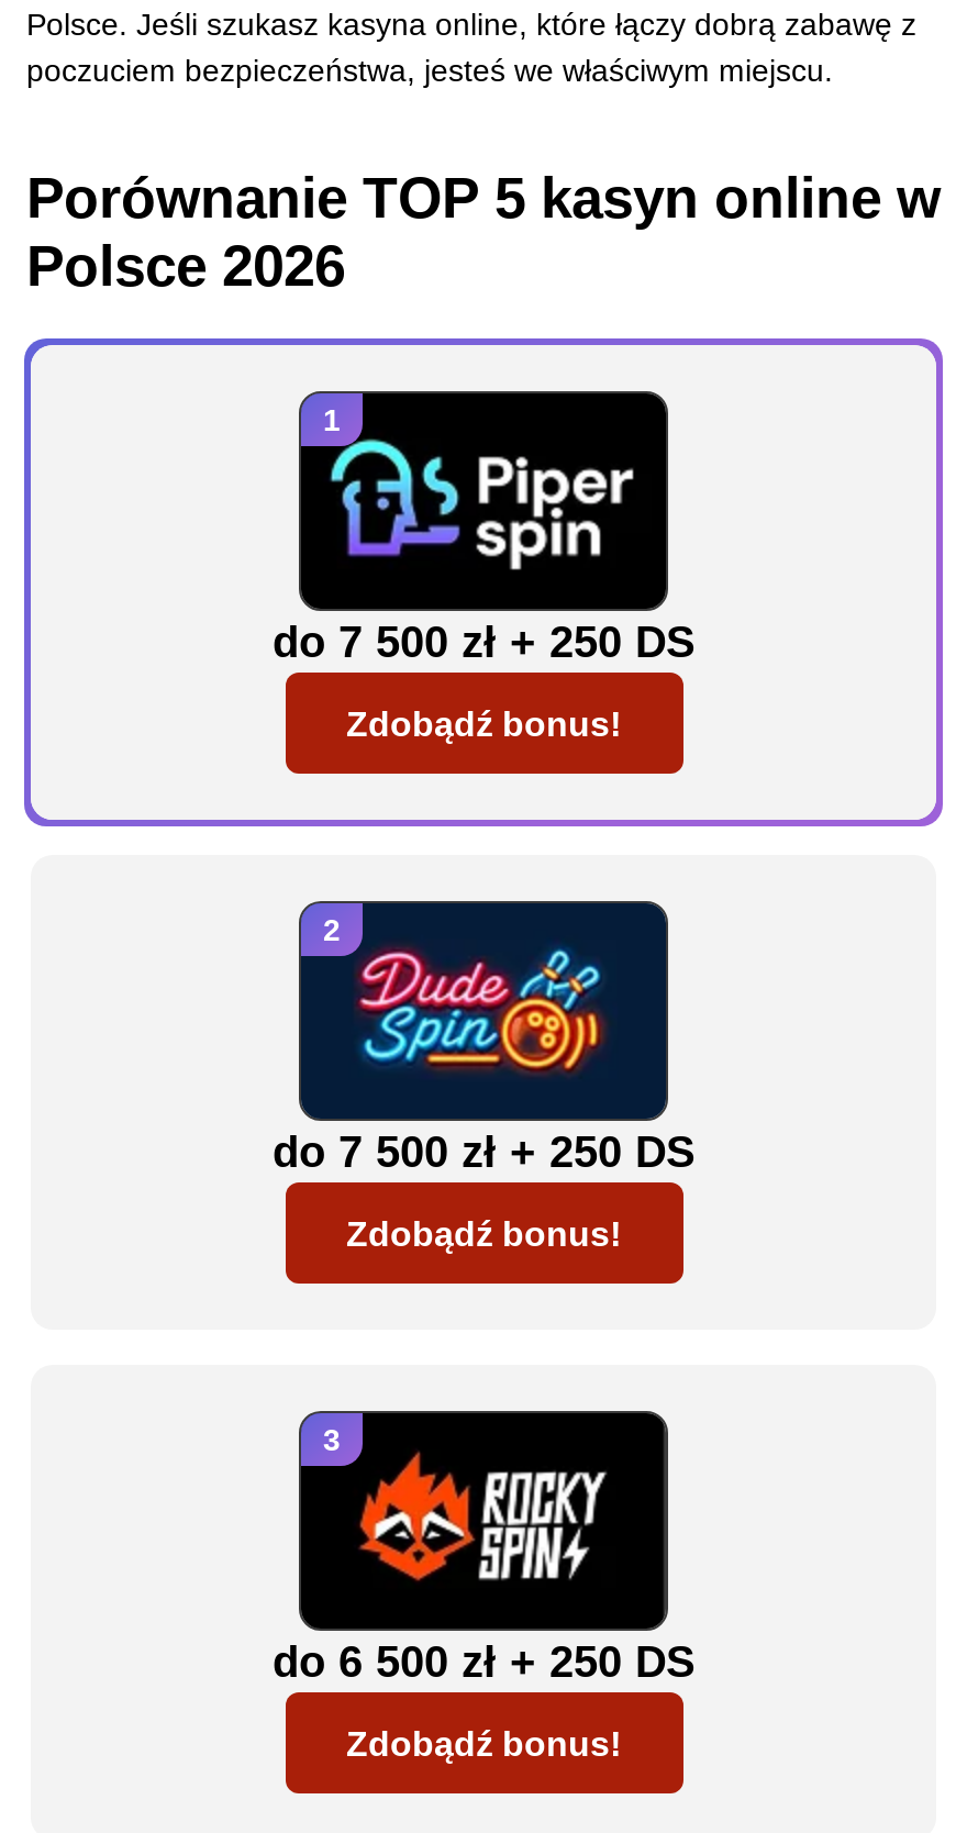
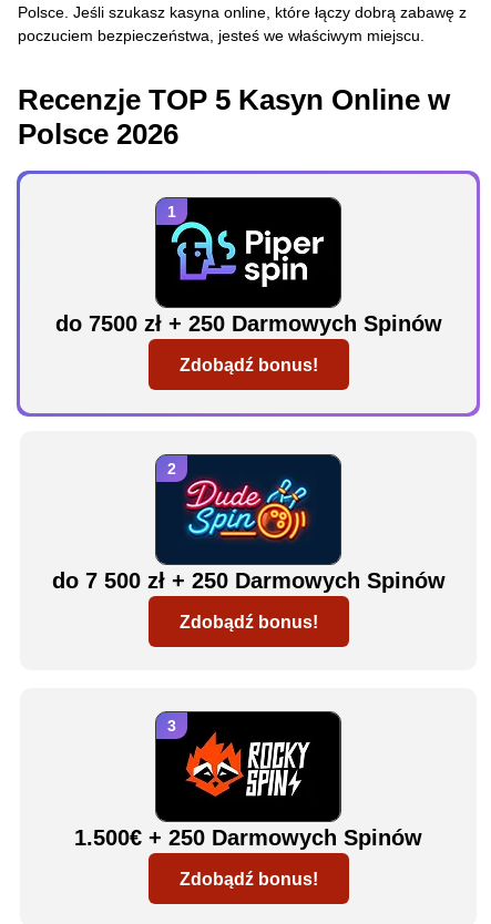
[26,165,941,231] Porównanie TOP 5 kasyn online w -> [18,83,450,116] Recenzje TOP 5 Kasyn Online w
[273,618,694,666] do 7 500 zł + 250 DS -> [55,311,442,336] do 7500 zł + 250 Darmowych Spinów
[273,1127,694,1176] do 7 500 zł + 250 DS -> [52,568,445,593] do 7 500 zł + 250 Darmowych Spinów
[273,1637,694,1686] do 6 500 zł + 250 DS -> [74,825,422,850] 1.500€ + 250 Darmowych Spinów

